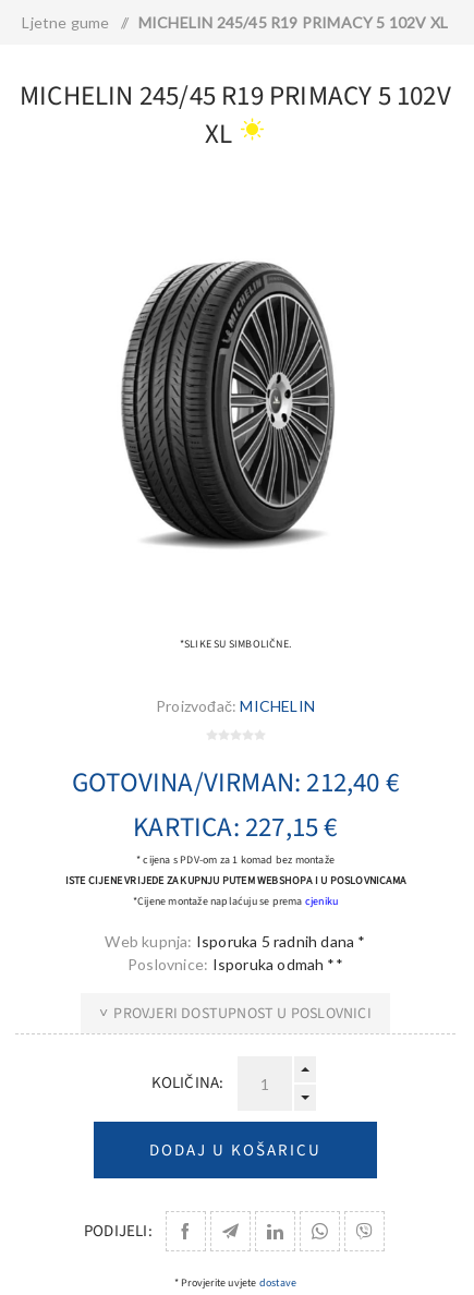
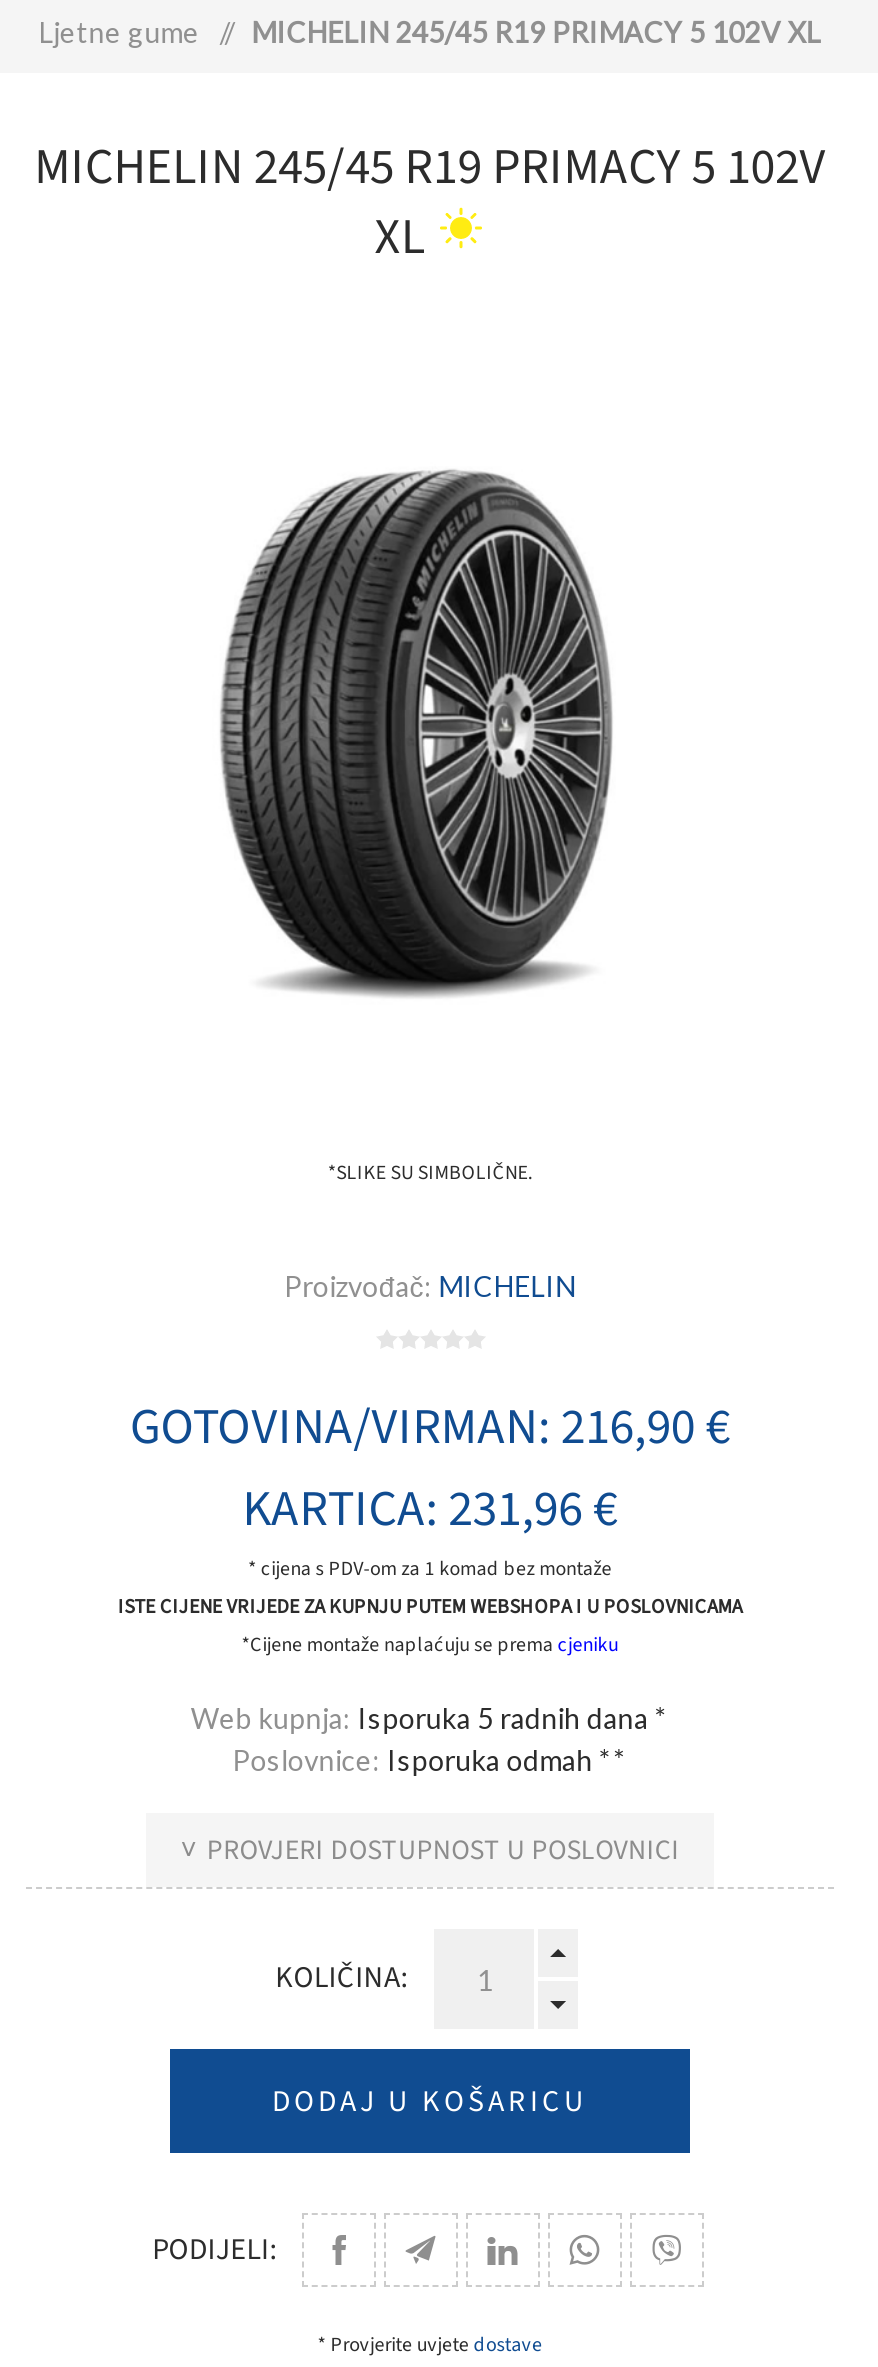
[72,763,399,803] GOTOVINA/VIRMAN: 212,40 € -> [130,1391,730,1463] GOTOVINA/VIRMAN: 216,90 €
[133,808,337,847] KARTICA: 227,15 € -> [243,1473,617,1545] KARTICA: 231,96 €

